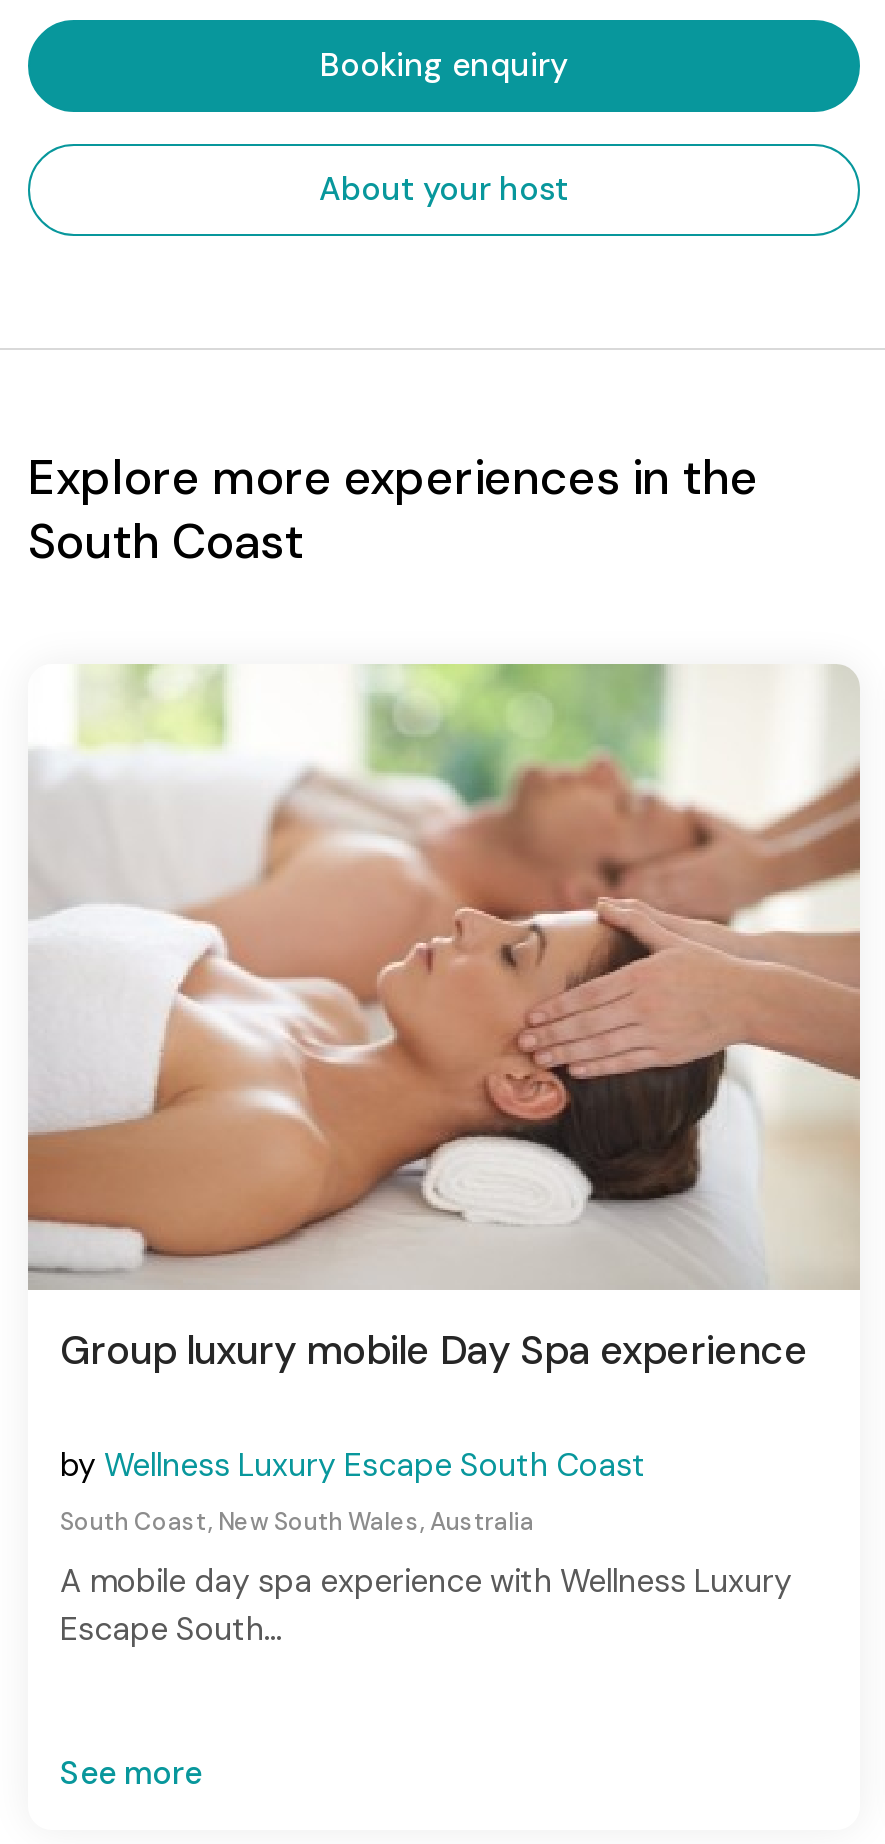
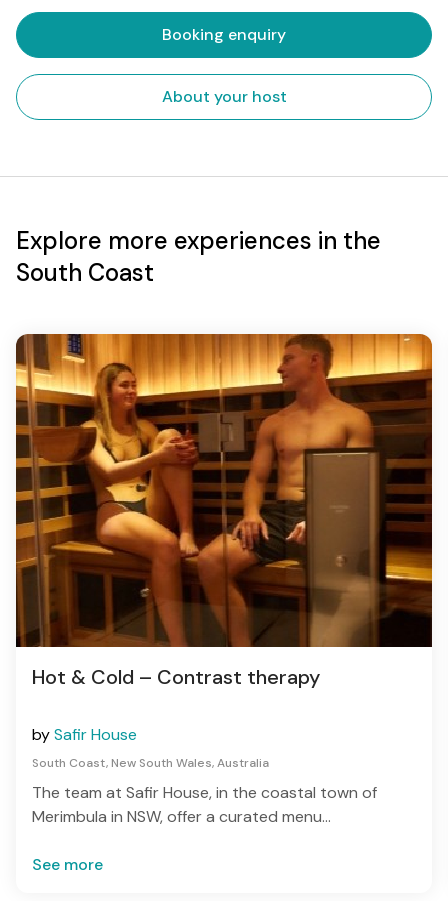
[26,662,862,1375] [image] | Group luxury mobile Day Spa experience -> [15,333,433,689] [image] | Hot & Cold – Contrast therapy
[60,1443,646,1485] by Wellness Luxury Escape South Coast -> [32,723,137,744] by Safir House
[60,1559,792,1649] A mobile day spa experience with Wellness Luxury | Escape South... -> [32,781,377,826] The team at Safir House, in the coastal town of | Merimbula in NSW, offer a curated menu...

